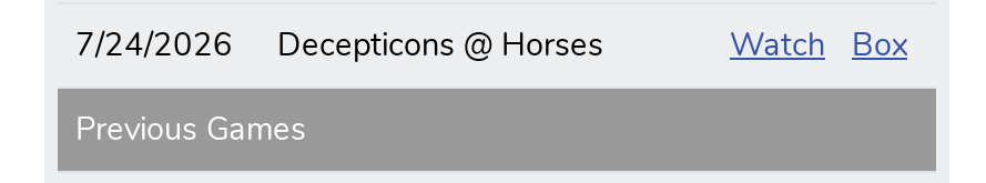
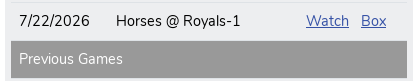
[75,23,603,67] 7/24/2026 | Decepticons @ Horses -> [19,11,241,31] 7/22/2026 | Horses @ Royals-1

